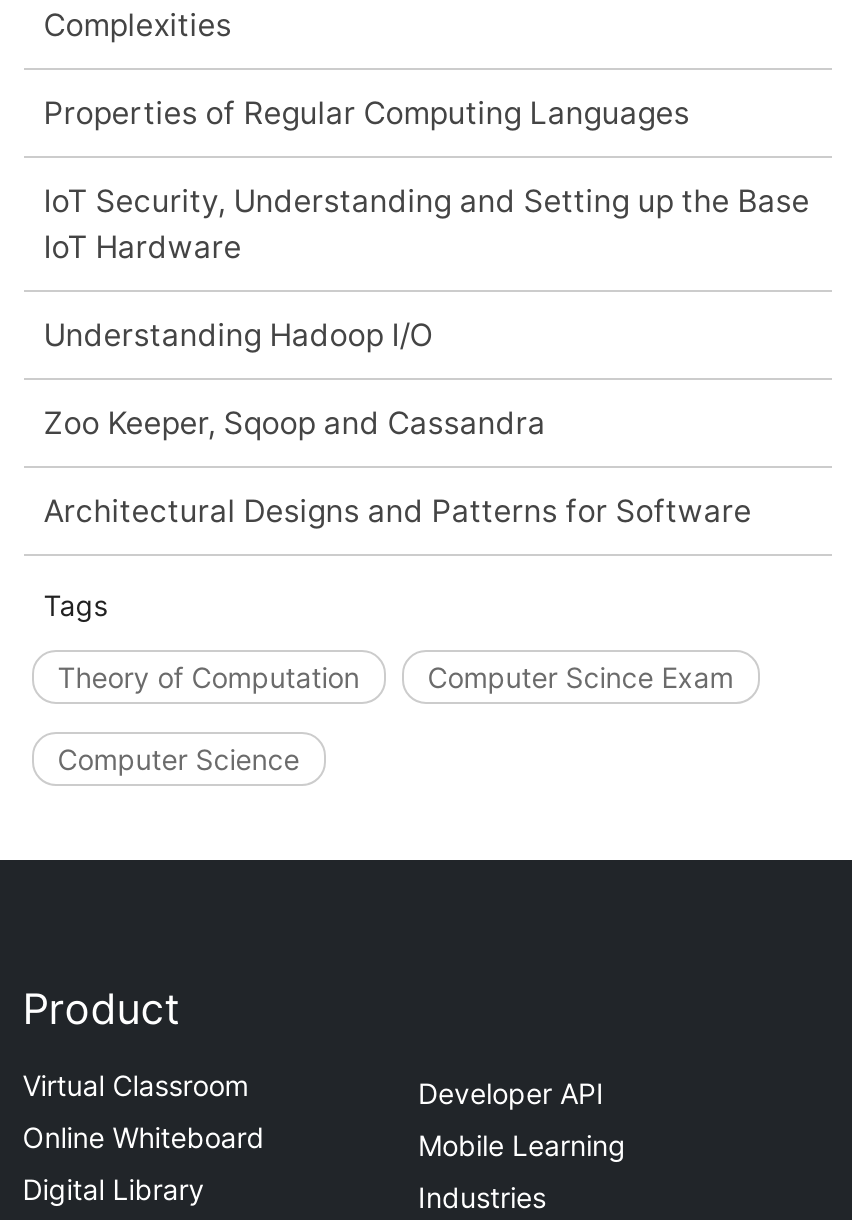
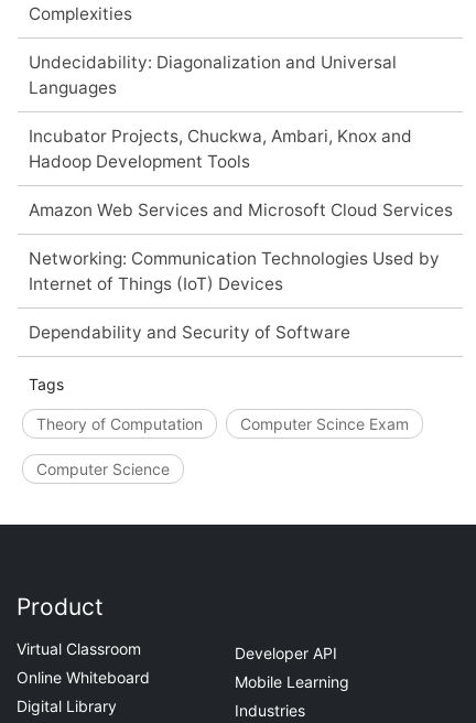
[43,94,689,132] Properties of Regular Computing Languages -> [28,52,396,98] Undecidability: Diagonalization and Universal | Languages
[43,182,809,266] IoT Security, Understanding and Setting up the Base | IoT Hardware -> [28,126,412,172] Incubator Projects, Chuckwa, Ambari, Knox and | Hadoop Development Tools
[43,316,433,354] Understanding Hadoop I/O -> [28,199,453,220] Amazon Web Services and Microsoft Cloud Services
[43,404,545,442] Zoo Keeper, Sqoop and Cassandra -> [28,248,439,294] Networking: Communication Technologies Used by | Internet of Things (IoT) Devices
[43,492,751,530] Architectural Designs and Patterns for Software -> [28,322,350,343] Dependability and Security of Software

